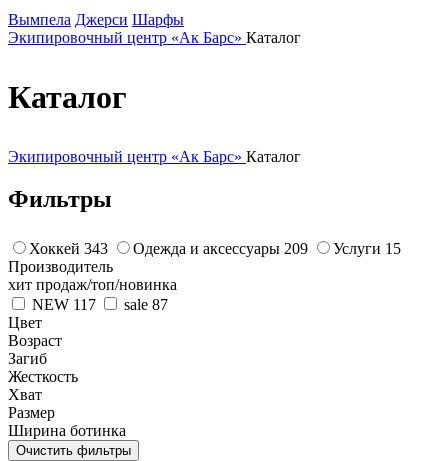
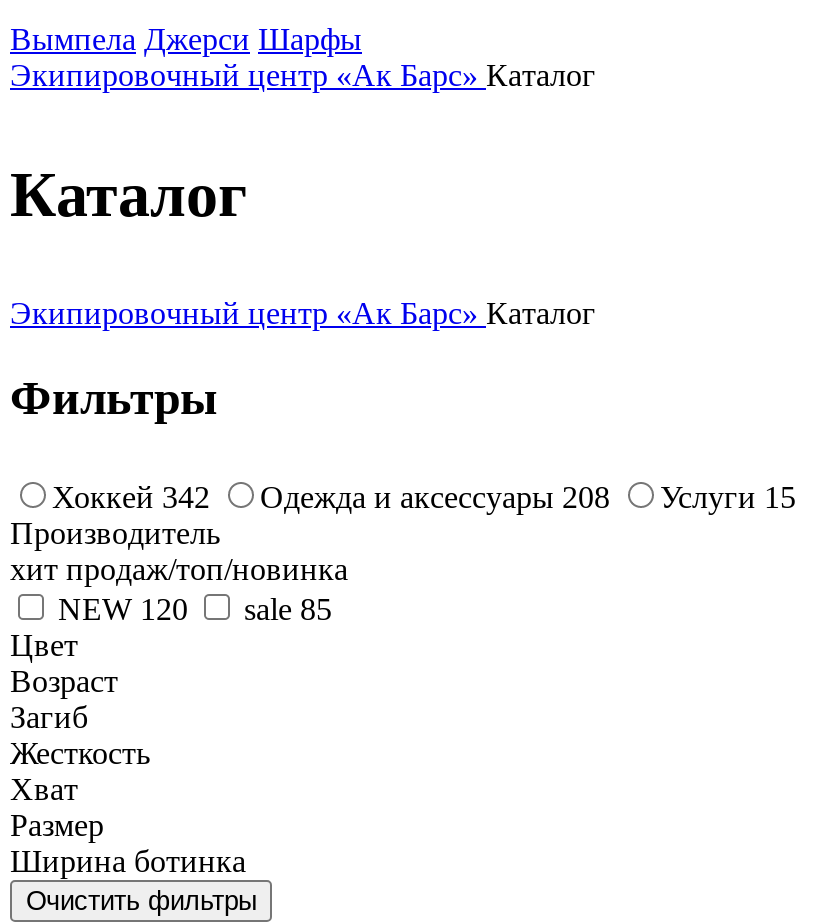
[29,239,108,256] Хоккей 343 -> [52,479,210,513] Хоккей 342
[133,239,308,256] Одежда и аксессуары 209 -> [260,479,610,513] Одежда и аксессуары 208
[32,295,96,312] NEW 117 -> [58,591,188,625] NEW 120
[124,295,168,312] sale 87 -> [244,591,332,625] sale 85

